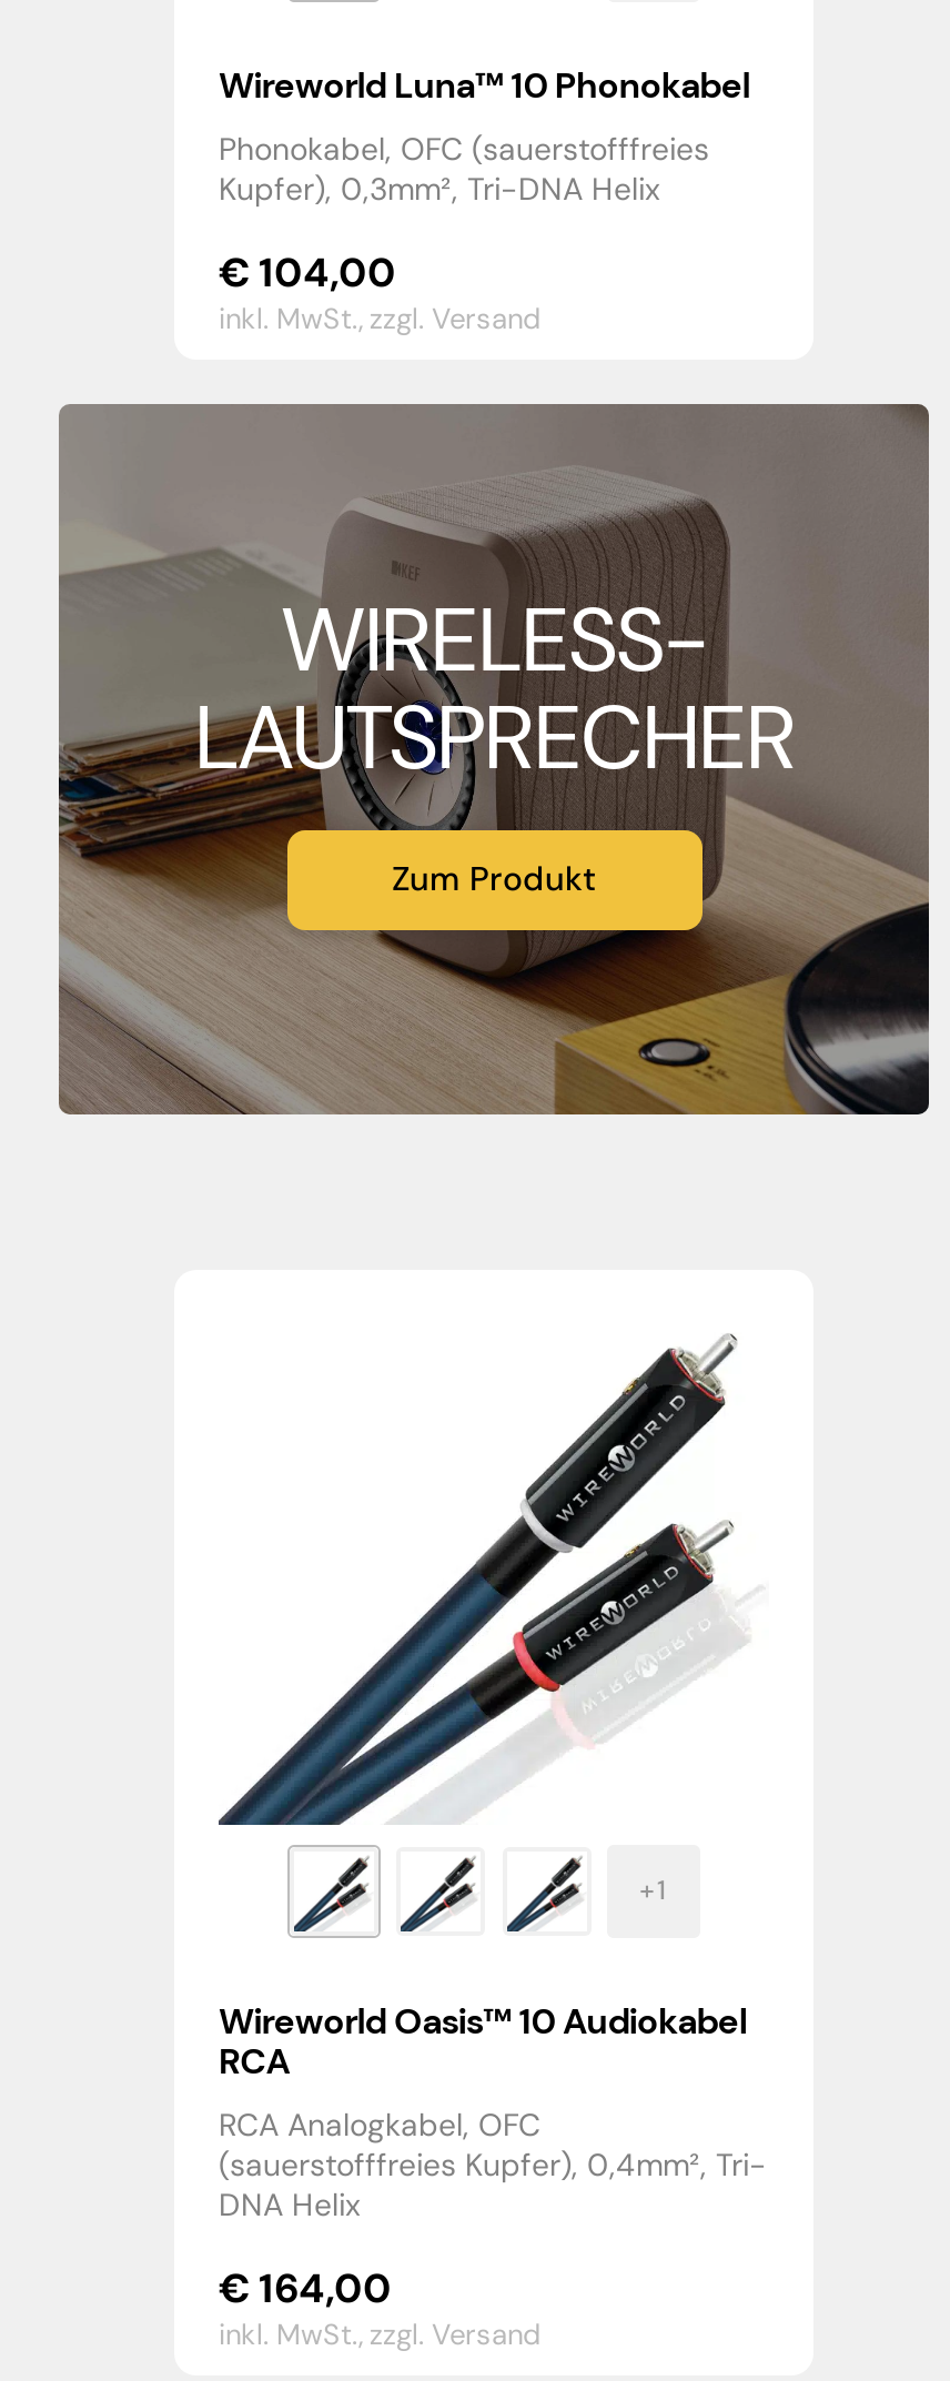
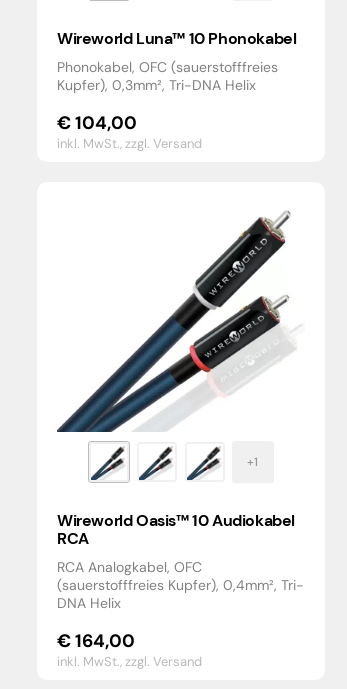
[57,402,931,1117] [image] | WIRELESS- | LAUTSPRECHER | Zum Produkt -> none

